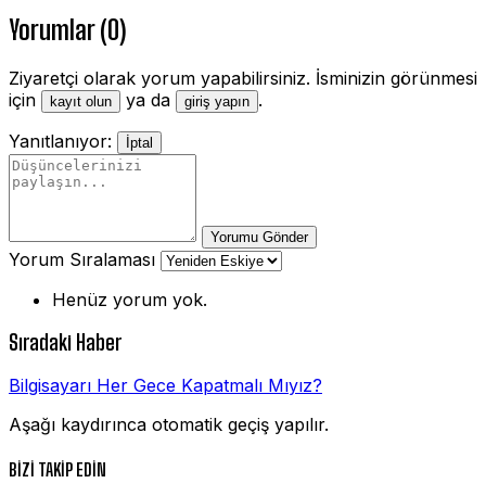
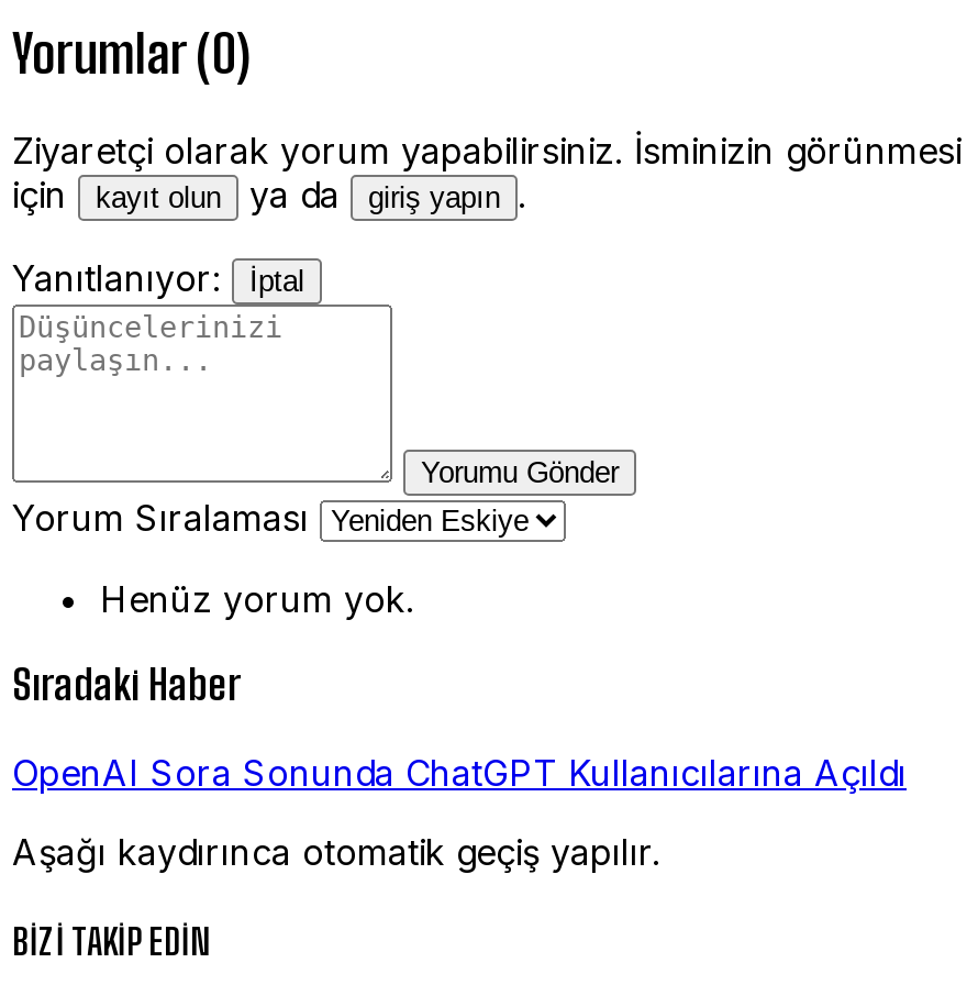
[9,375,322,397] Bilgisayarı Her Gece Kapatmalı Mıyız? -> [12,751,907,795] OpenAI Sora Sonunda ChatGPT Kullanıcılarına Açıldı

